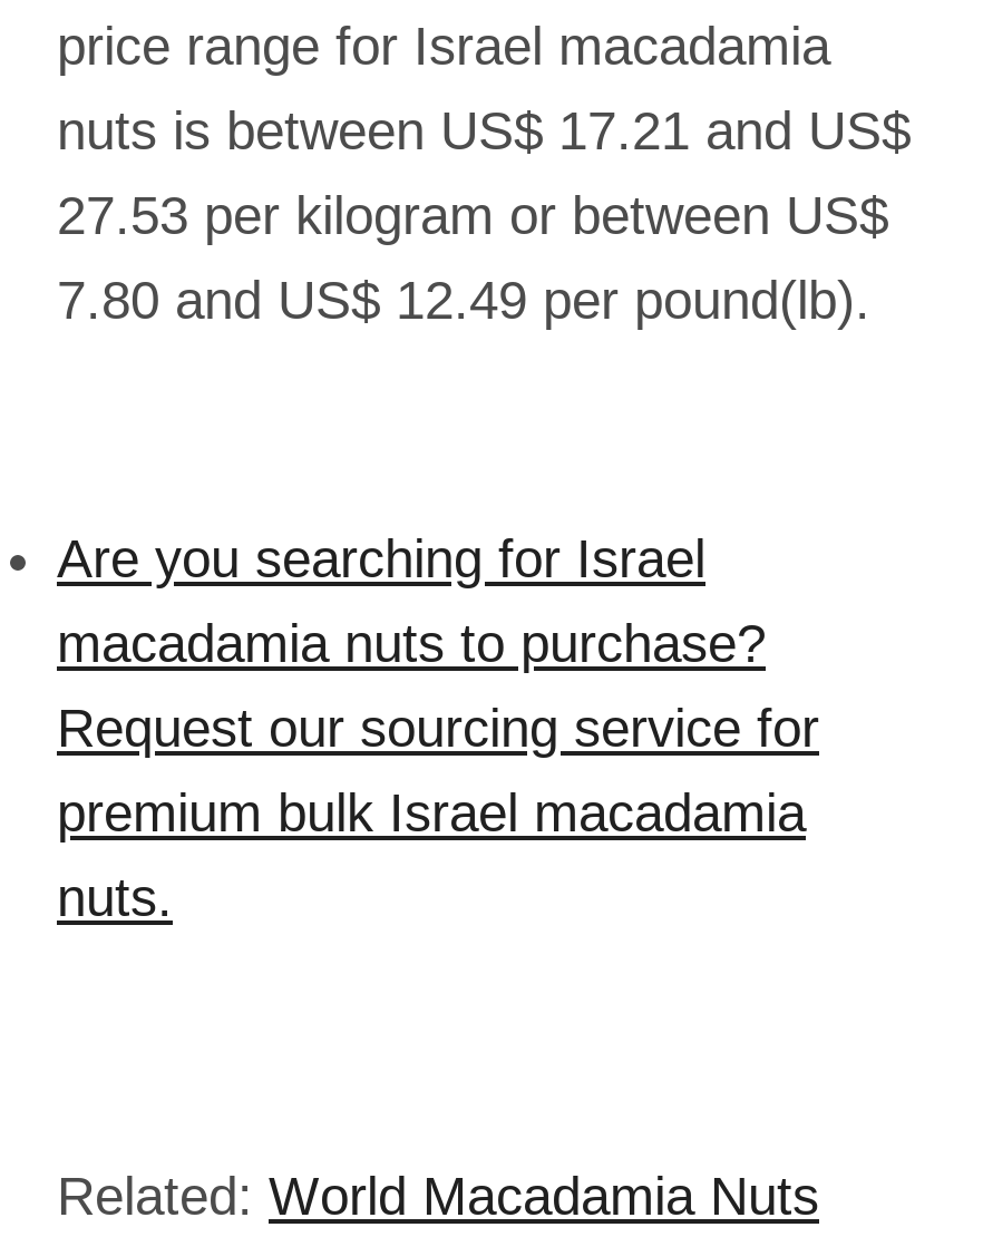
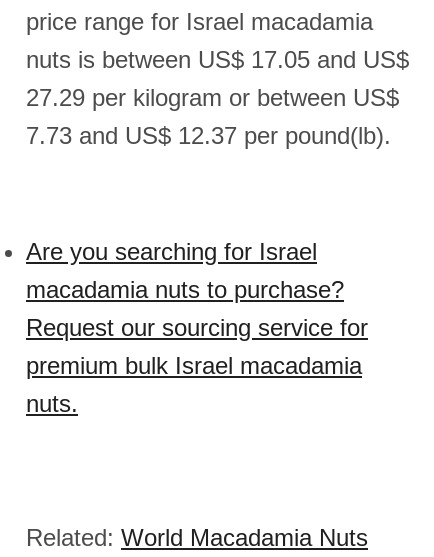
[57,100,911,160] nuts is between US$ 17.21 and US$ -> [26,46,409,73] nuts is between US$ 17.05 and US$
[57,185,888,245] 27.53 per kilogram or between US$ -> [26,84,399,111] 27.29 per kilogram or between US$
[57,270,870,330] 7.80 and US$ 12.49 per pound(lb). -> [26,122,391,149] 7.73 and US$ 12.37 per pound(lb).

